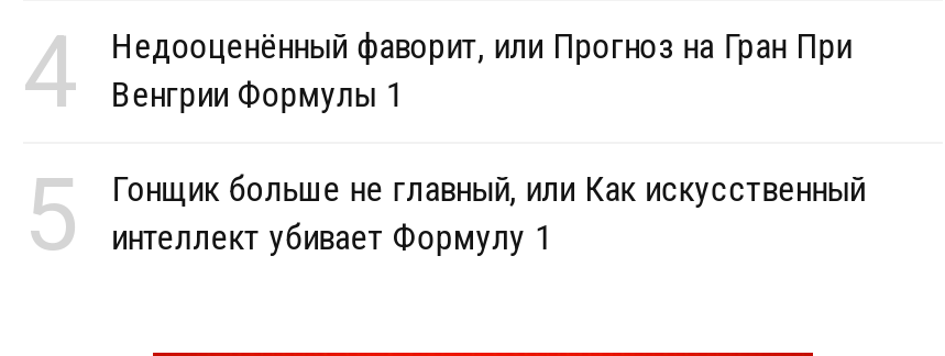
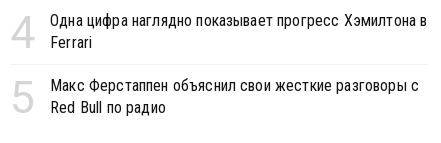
[112,25,851,115] Недооценённый фаворит, или Прогноз на Гран При | Венгрии Формулы 1 -> [50,11,427,52] Одна цифра наглядно показывает прогресс Хэмилтона в | Ferrari
[112,168,865,258] Гонщик больше не главный, или Как искусственный | интеллект убивает Формулу 1 -> [50,76,419,117] Макс Ферстаппен объяснил свои жесткие разговоры с | Red Bull по радио

